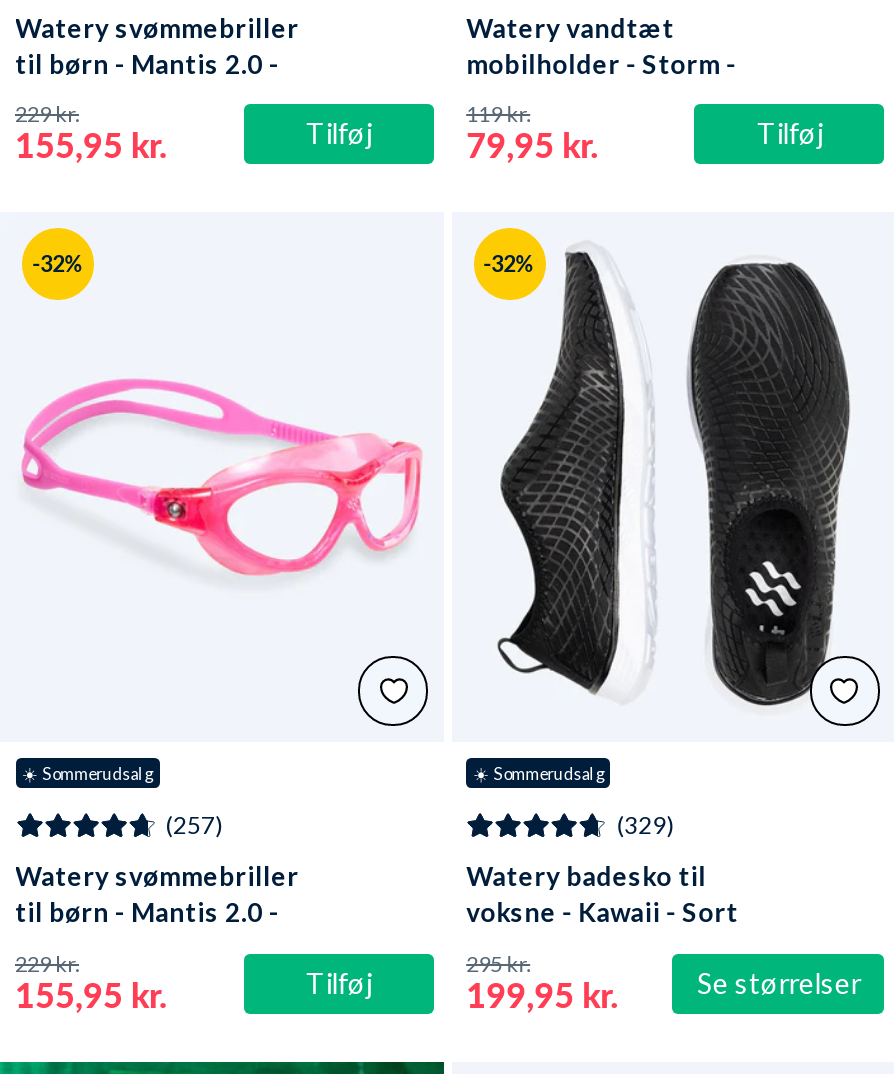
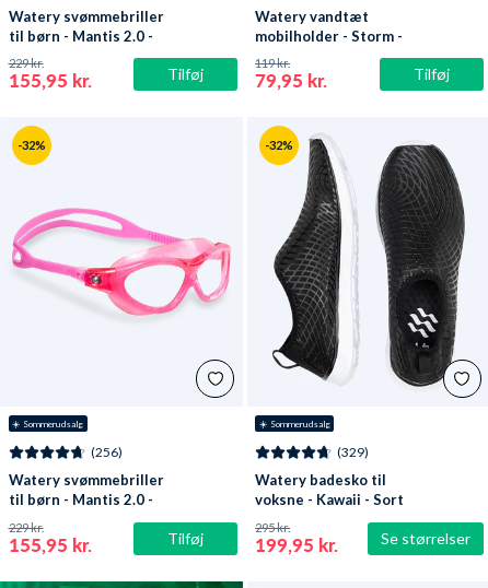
[165,811,223,841] (257) -> [90,444,122,461] (256)

